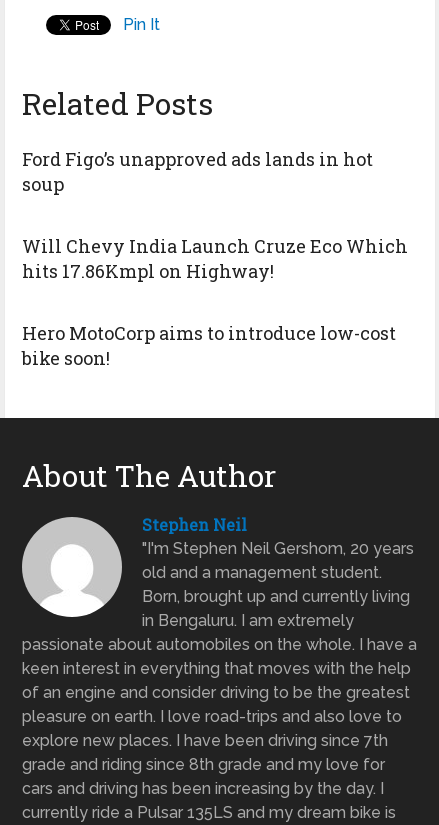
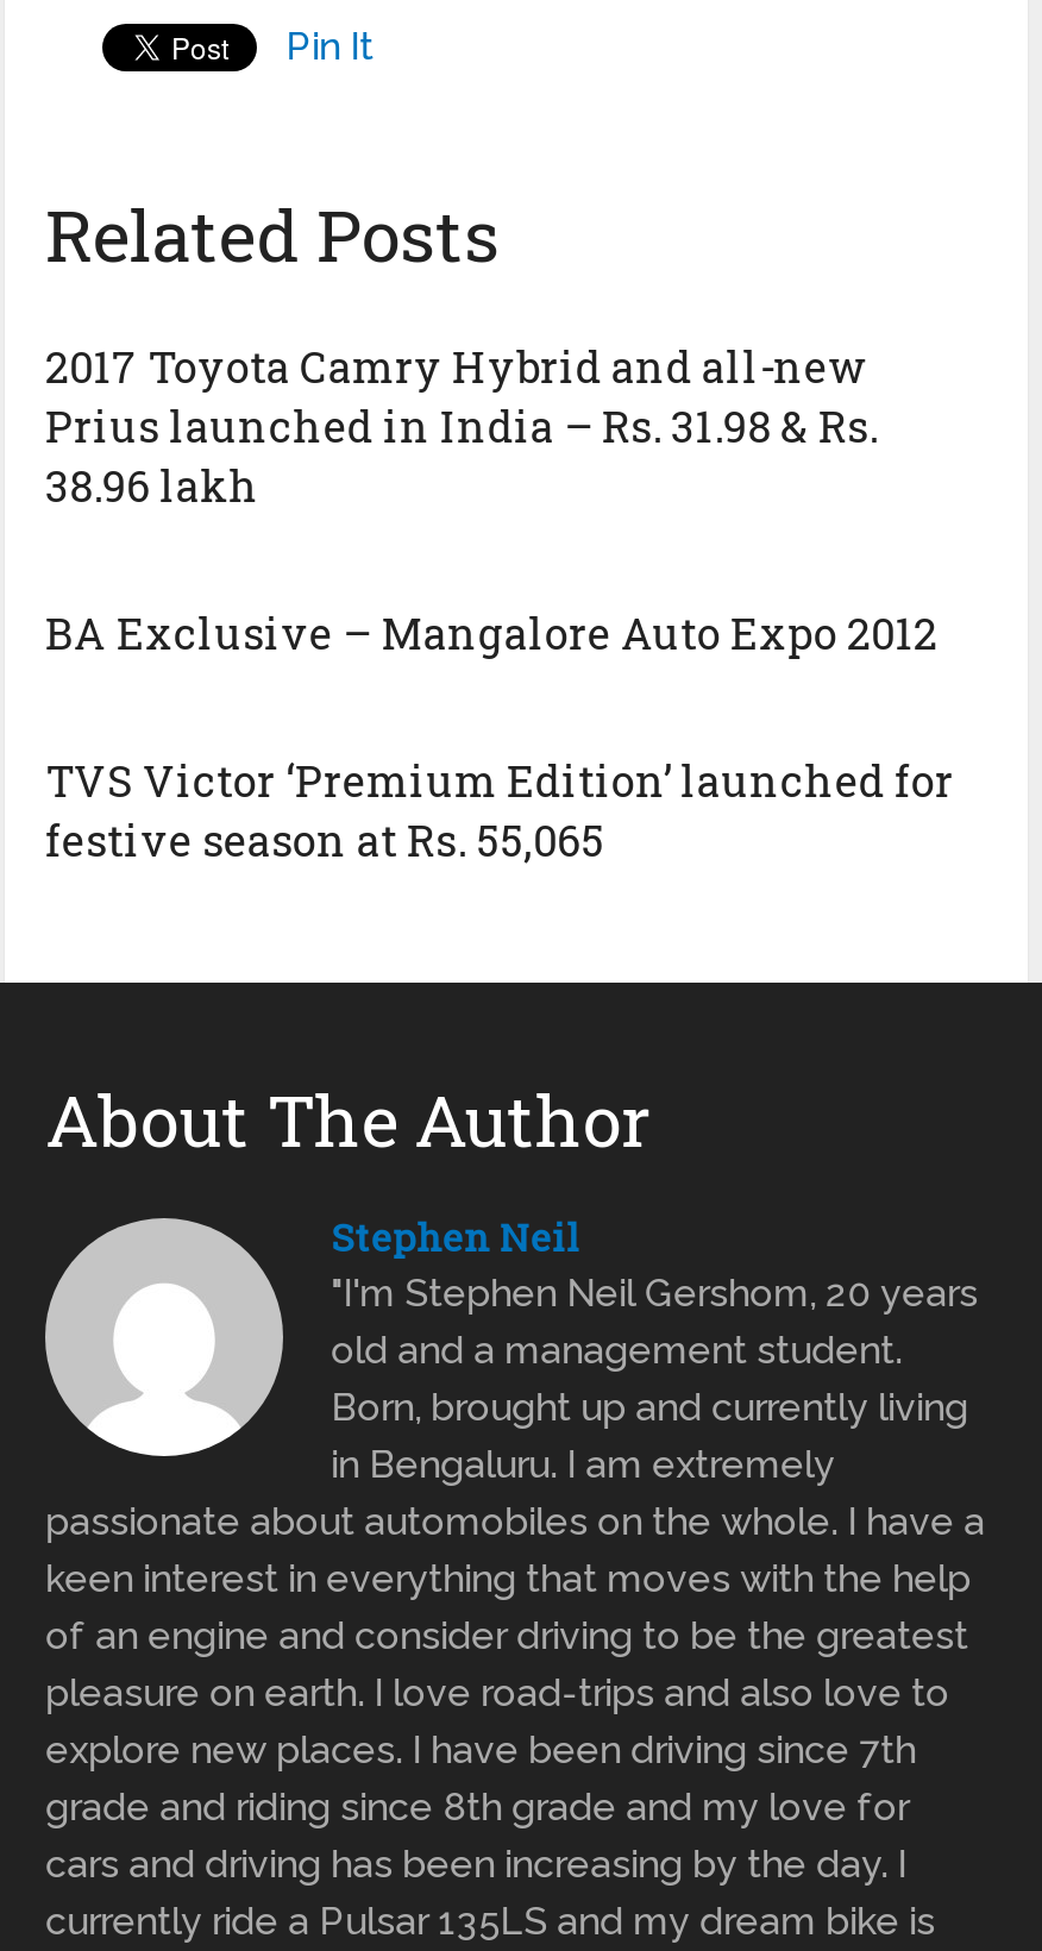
[22,147,373,196] Ford Figo’s unapproved ads lands in hot | soup -> [45,337,878,513] 2017 Toyota Camry Hybrid and all-new | Prius launched in India – Rs. 31.98 & Rs. | 38.96 lakh
[22,234,408,283] Will Chevy India Launch Cruze Eco Which | hits 17.86Kmpl on Highway! -> [45,604,938,661] BA Exclusive – Mangalore Auto Expo 2012
[22,321,396,370] Hero MotoCorp aims to introduce low-cost | bike soon! -> [45,751,954,868] TVS Victor ‘Premium Edition’ launched for | festive season at Rs. 55,065

